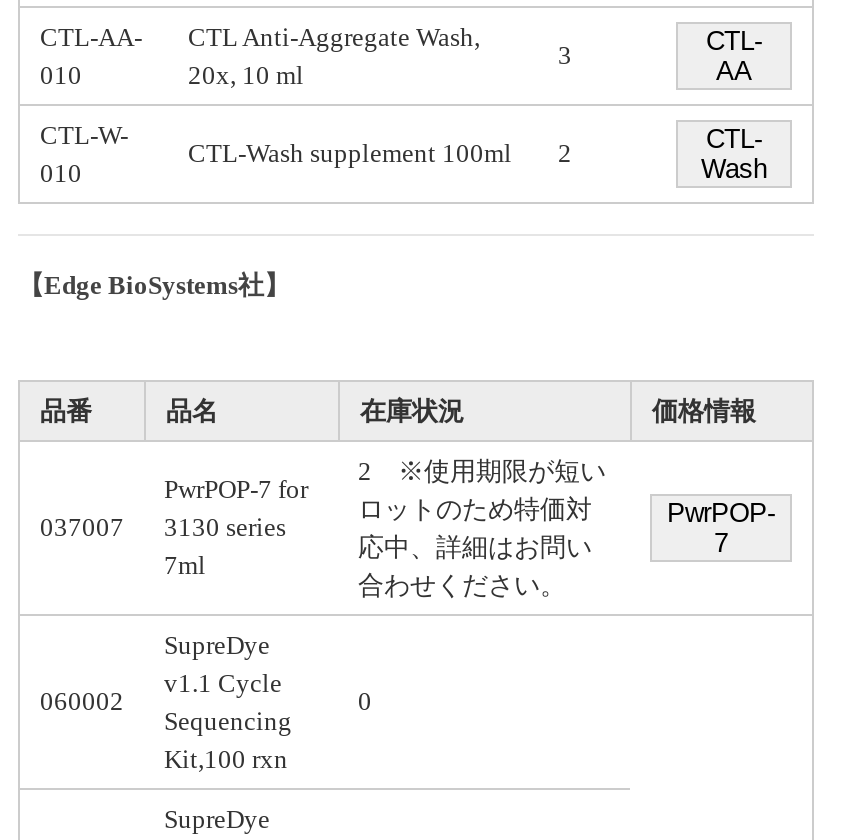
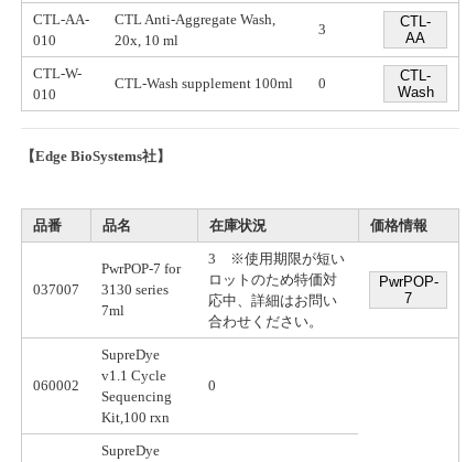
[188,138,572,168] CTL-Wash supplement 100ml 2 -> [115,75,326,92] CTL-Wash supplement 100ml 0
[358,456,606,486] 2 ※使用期限が短い -> [208,250,345,267] 3 ※使用期限が短い

